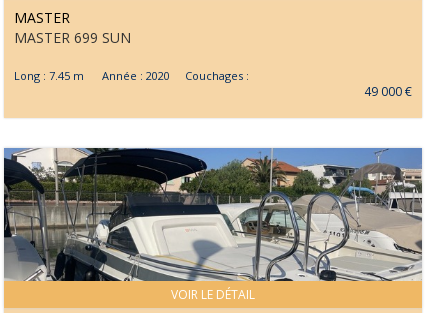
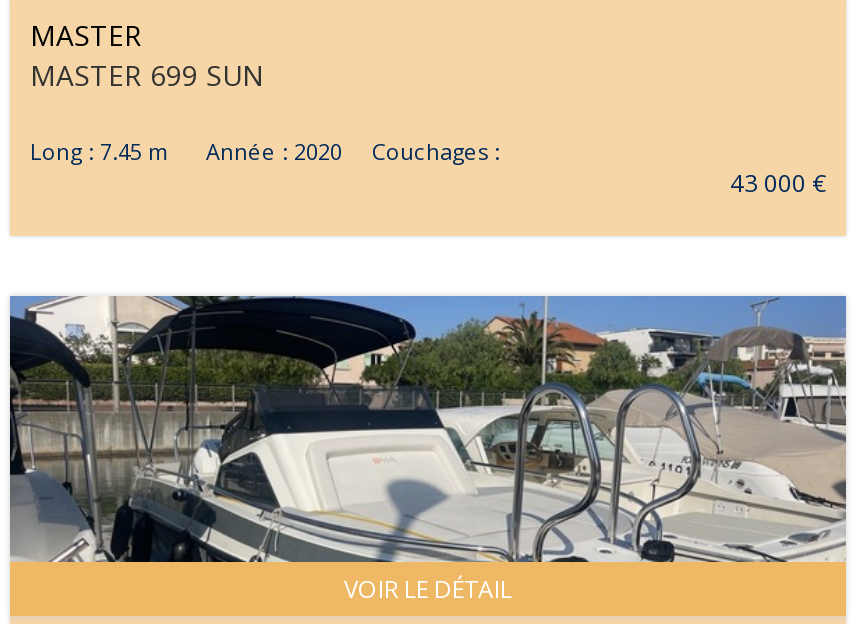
[364,83,412,100] 49 000 € -> [730,166,826,200] 43 000 €

